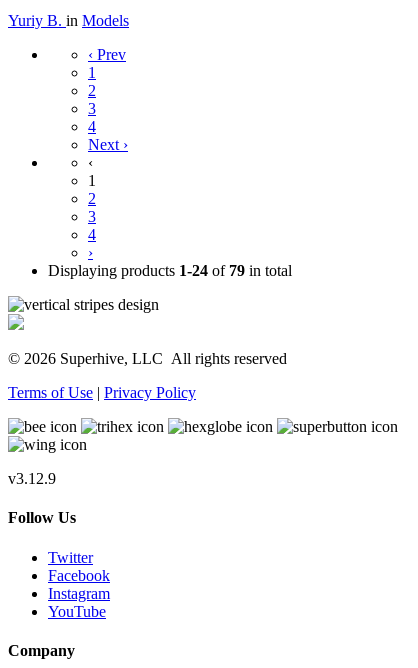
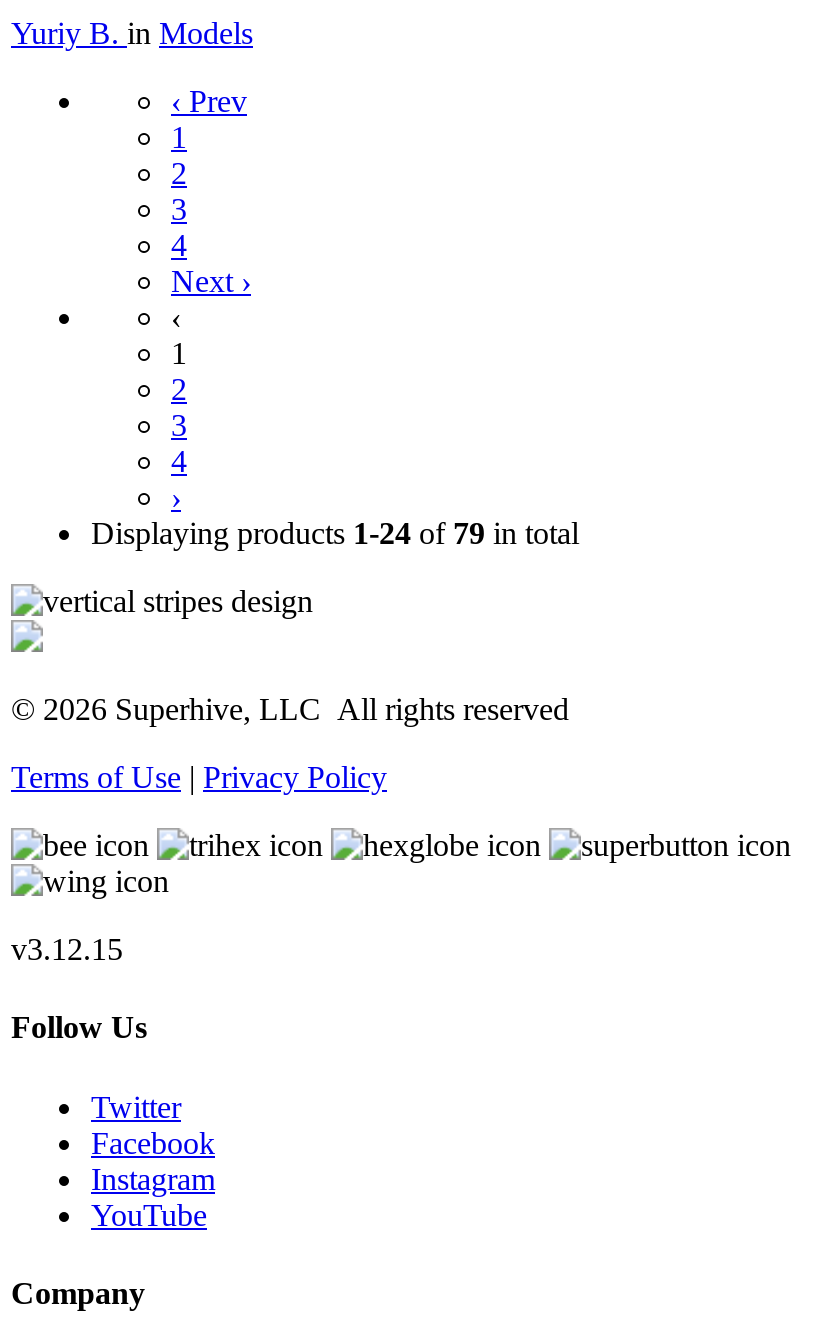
[8,470,56,487] v3.12.9 -> [11,932,123,966] v3.12.15

